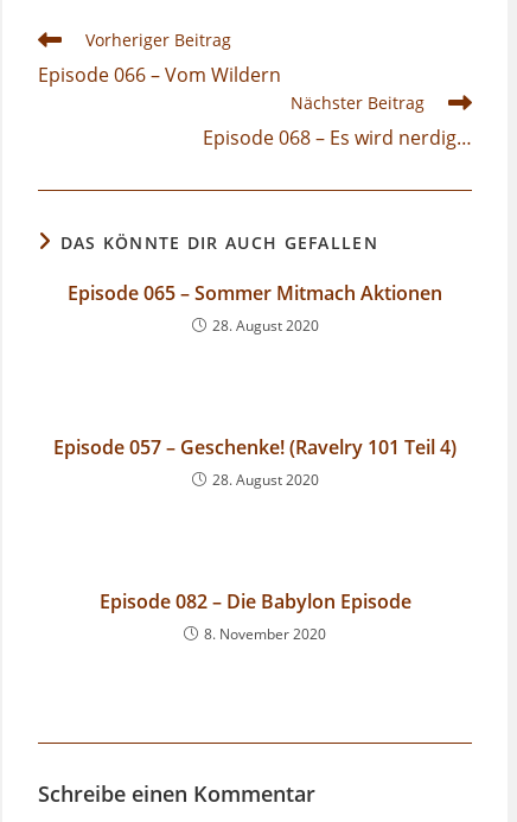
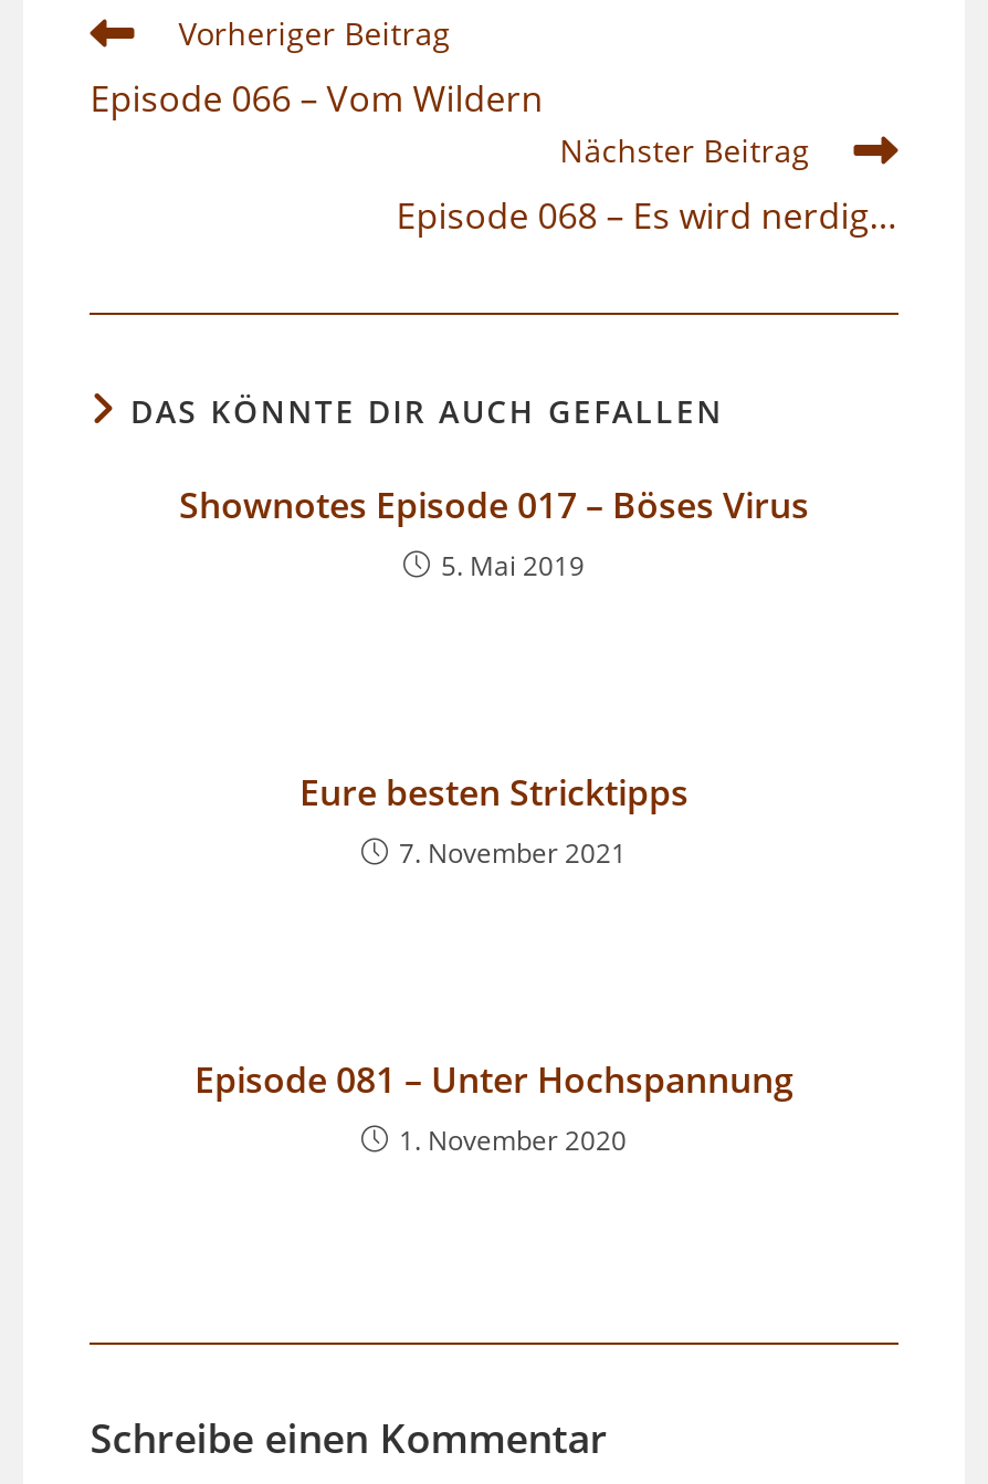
[68,280,442,336] Episode 065 – Sommer Mitmach Aktionen | 28. August 2020 -> [179,481,809,585] Shownotes Episode 017 – Böses Virus | 5. Mai 2019
[53,434,457,490] Episode 057 – Geschenke! (Ravelry 101 Teil 4) | 28. August 2020 -> [299,768,689,872] Eure besten Stricktipps | 7. November 2021
[99,589,411,644] Episode 082 – Die Babylon Episode | 8. November 2020 -> [195,1056,793,1160] Episode 081 – Unter Hochspannung | 1. November 2020

